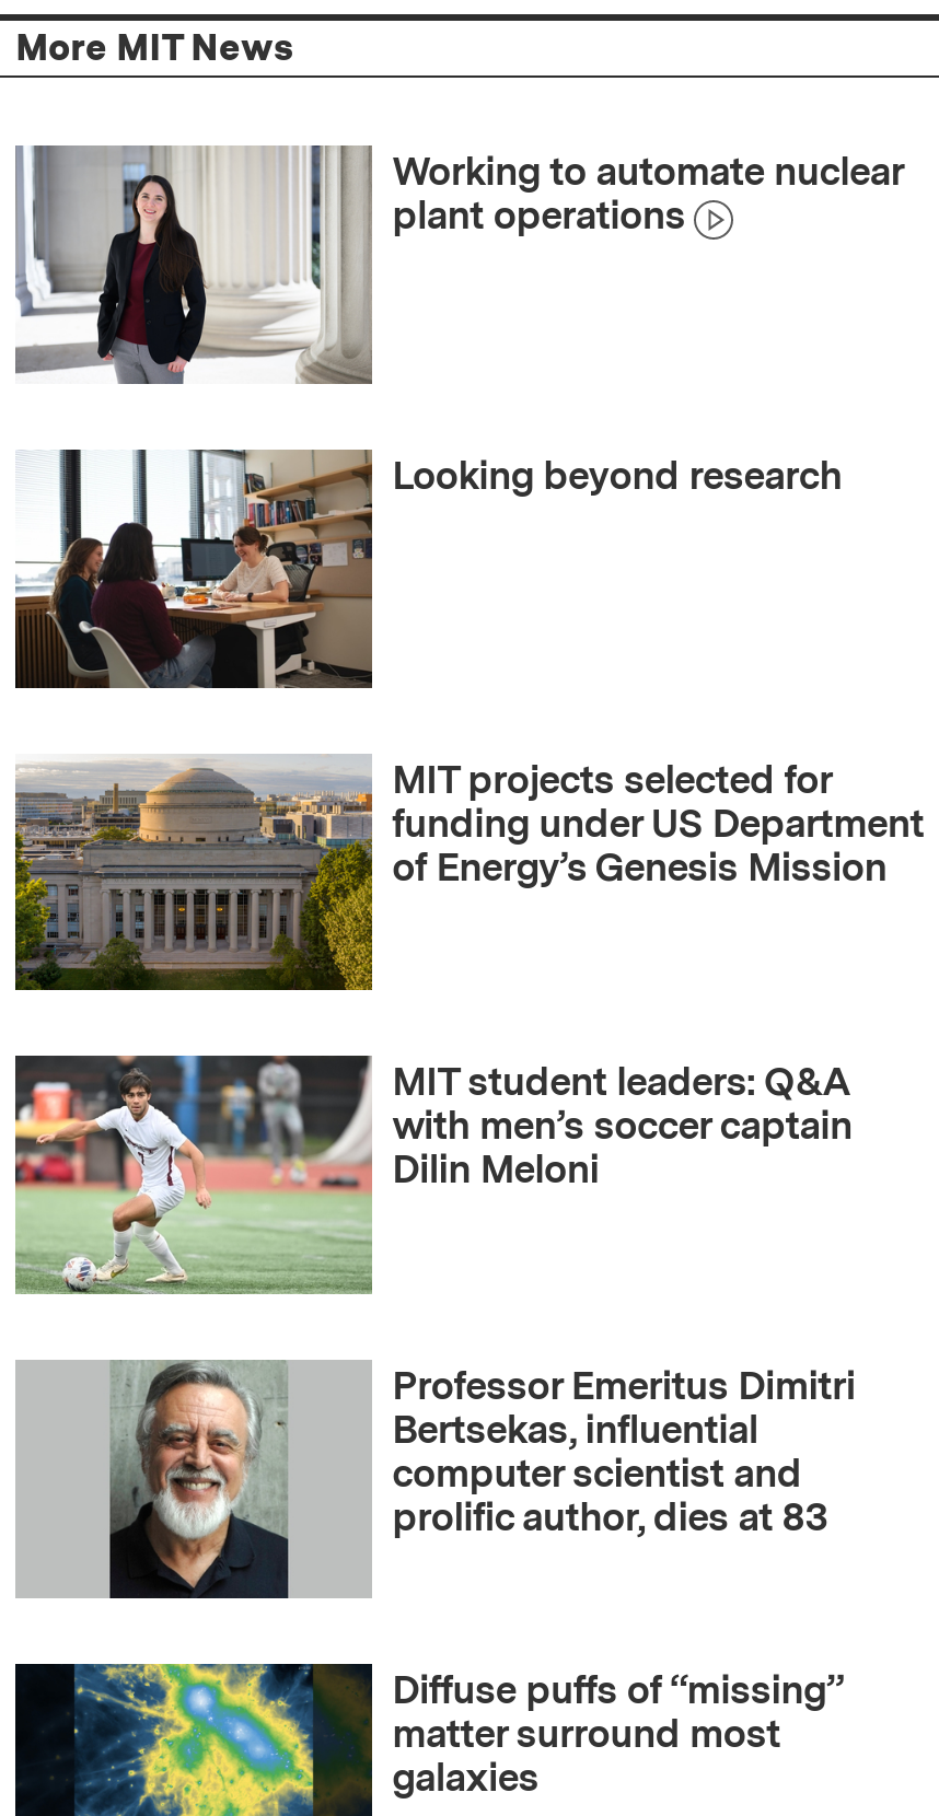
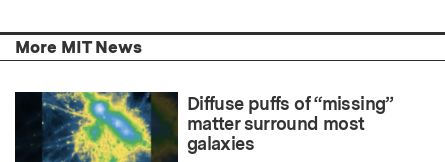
[15,143,902,386] [image] | Working to automate nuclear | plant operations -> none
[13,447,842,690] [image] | Looking beyond research -> none
[13,754,924,994] [image] | MIT projects selected for | funding under US Department | of Energy’s Genesis Mission -> none
[13,1053,852,1296] [image] | MIT student leaders: Q&A | with men’s soccer captain | Dilin Meloni -> none
[15,1360,855,1603] [image] | Professor Emeritus Dimitri | Bertsekas, influential | computer scientist and | prolific author, dies at 83 -> none

